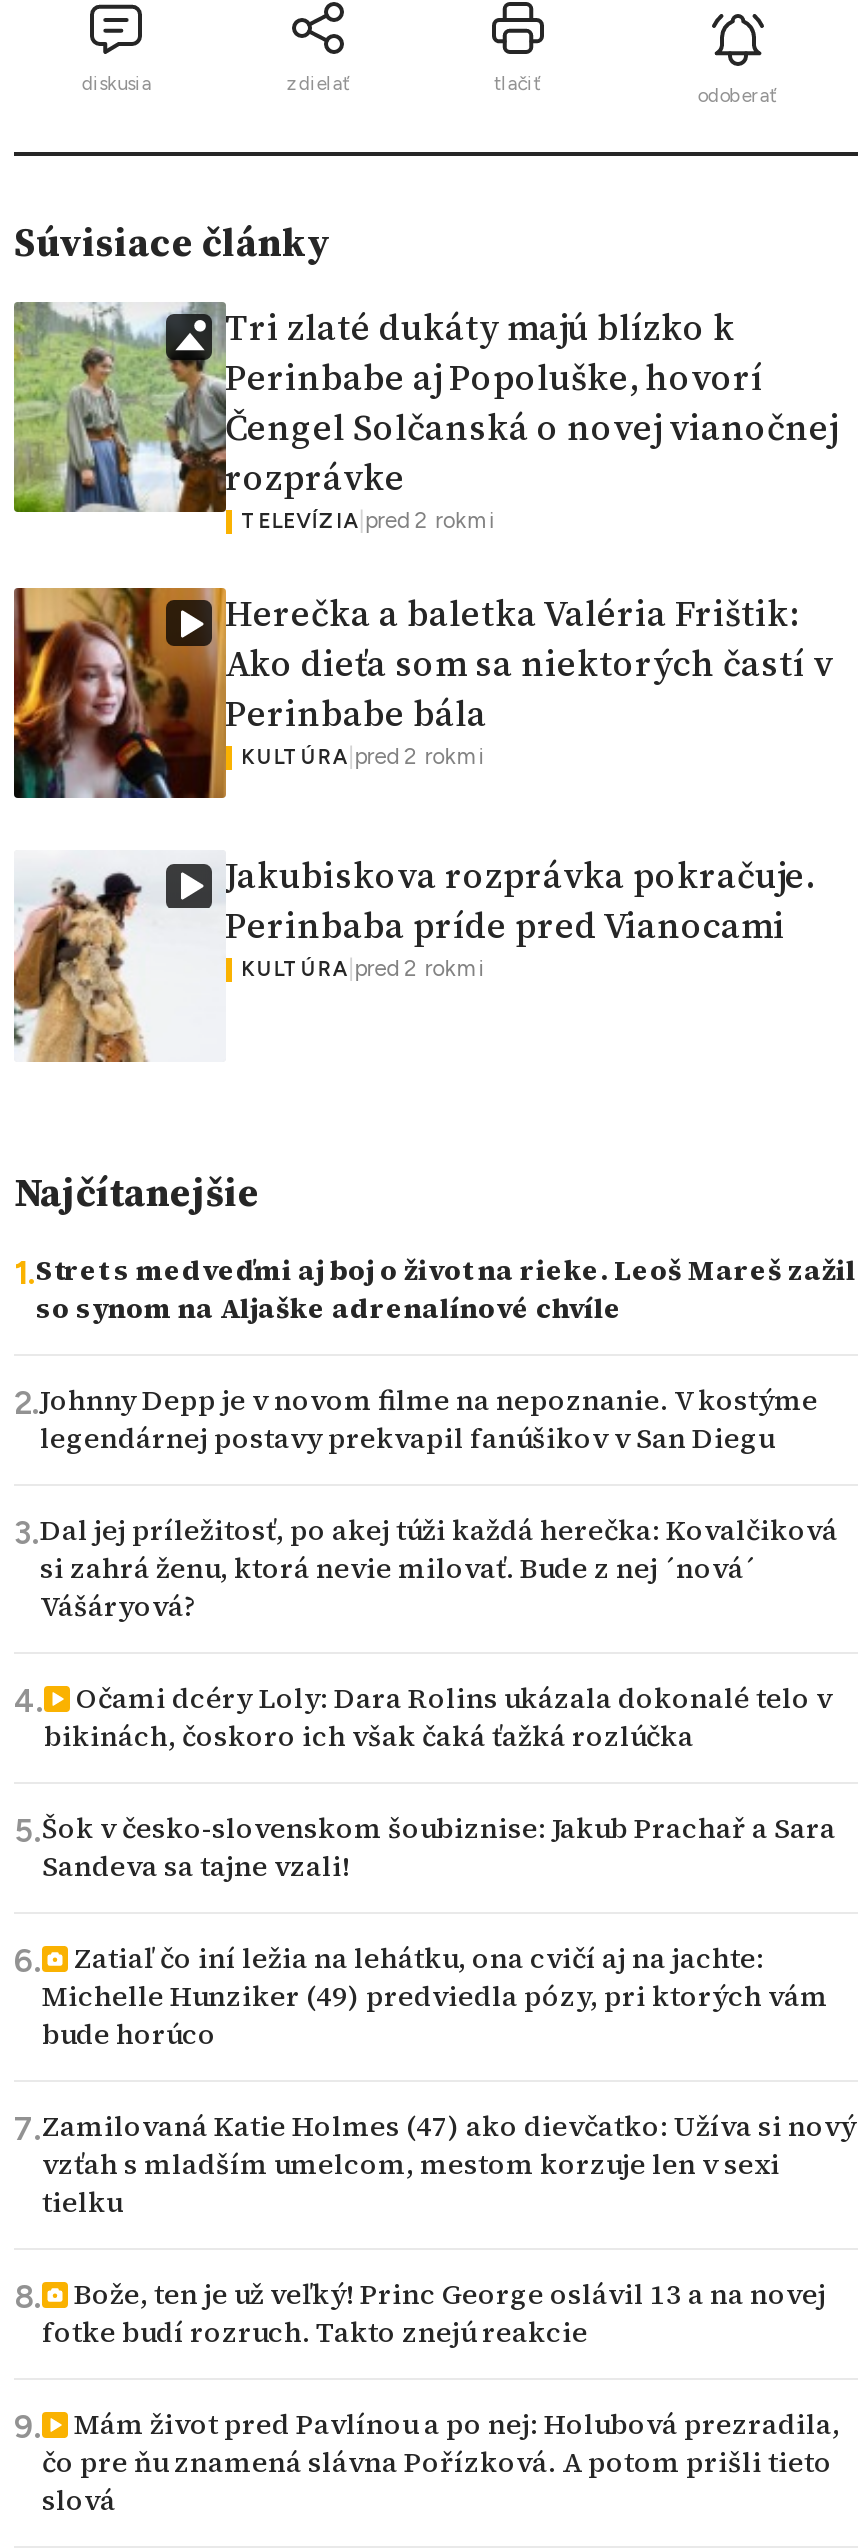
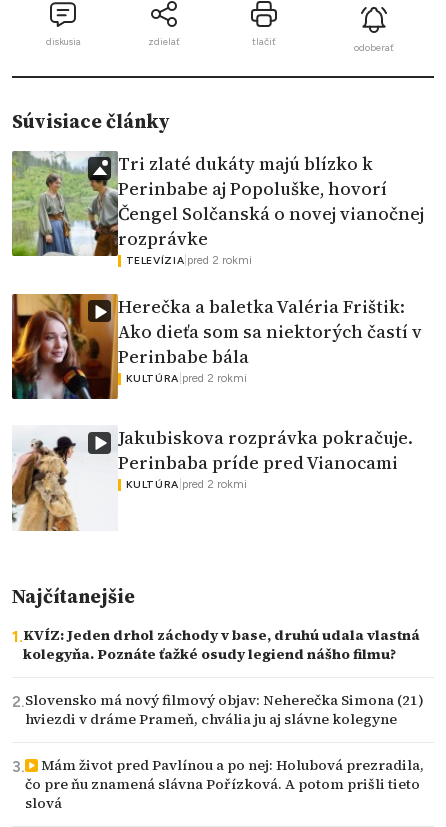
[36,1252,856,2352] Stret s medveďmi aj boj o život na rieke. Leoš Mareš zažil | so synom na Aljaške adrenalínové chvíle | Johnny Depp je v novom filme na nepoznanie. V kostýme | legendárnej postavy prekvapil fanúšikov v San Diegu | Dal jej príležitosť, po akej túži každá herečka: Kovalčiková | si zahrá ženu, ktorá nevie milovať. Bude z nej ´nová´ | Vášáryová? | Očami dcéry Loly: Dara Rolins ukázala dokonalé telo v | bikinách, čoskoro ich však čaká ťažká rozlúčka | Šok v česko-slovenskom šoubiznise: Jakub Prachař a Sara | Sandeva sa tajne vzali! | Zatiaľ čo iní ležia na lehátku, ona cvičí aj na jachte: | Michelle Hunziker (49) predviedla pózy, pri ktorých vám | bude horúco | Zamilovaná Katie Holmes (47) ako dievčatko: Užíva si nový | vzťah s mladším umelcom, mestom korzuje len v sexi | tielku | Bože, ten je už veľký! Princ George oslávil 13 a na novej | fotke budí rozruch. Takto znejú reakcie -> [23,626,424,729] KVÍZ: Jeden drhol záchody v base, druhú udala vlastná | kolegyňa. Poznáte ťažké osudy legiend nášho filmu? | Slovensko má nový filmový objav: Neherečka Simona (21) | hviezdi v dráme Prameň, chvália ju aj slávne kolegyne

